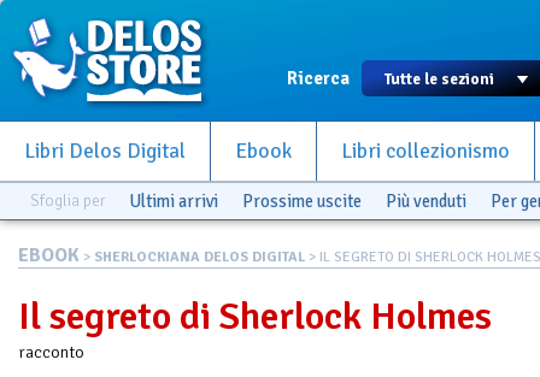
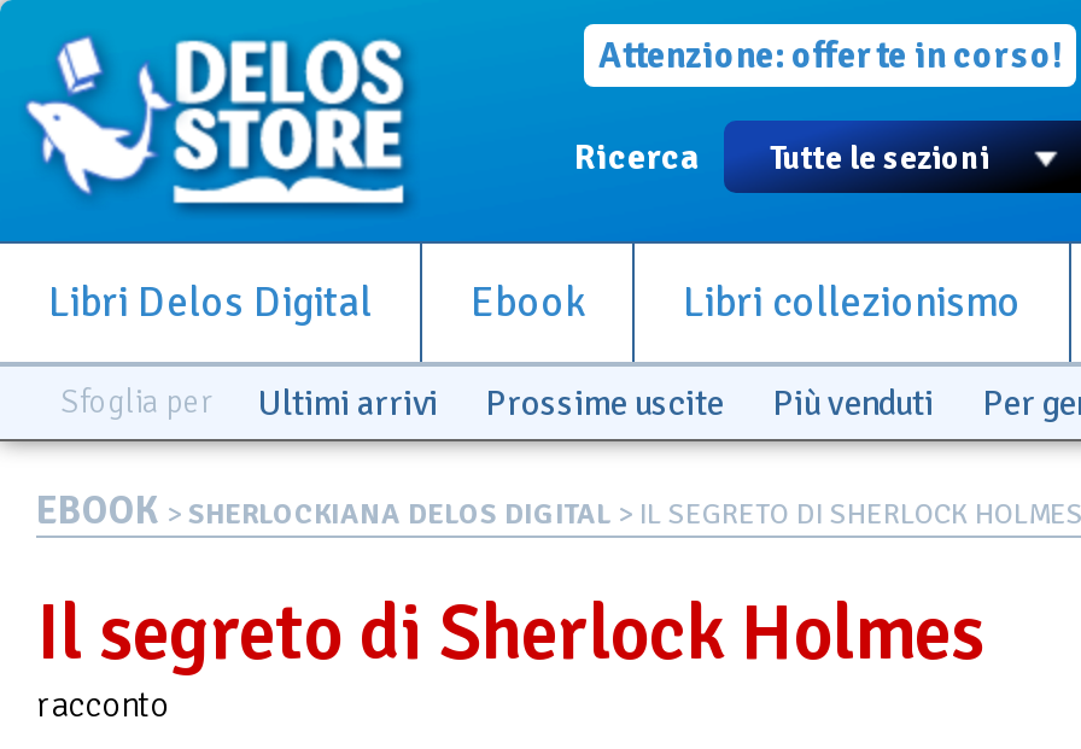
none -> [598,34,1062,77] Attenzione: offerte in corso!

